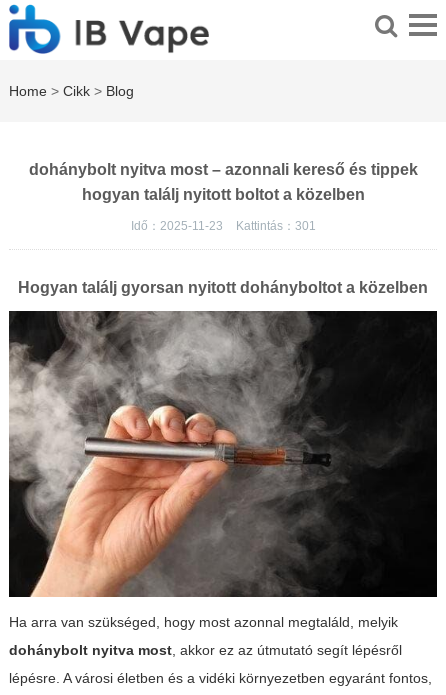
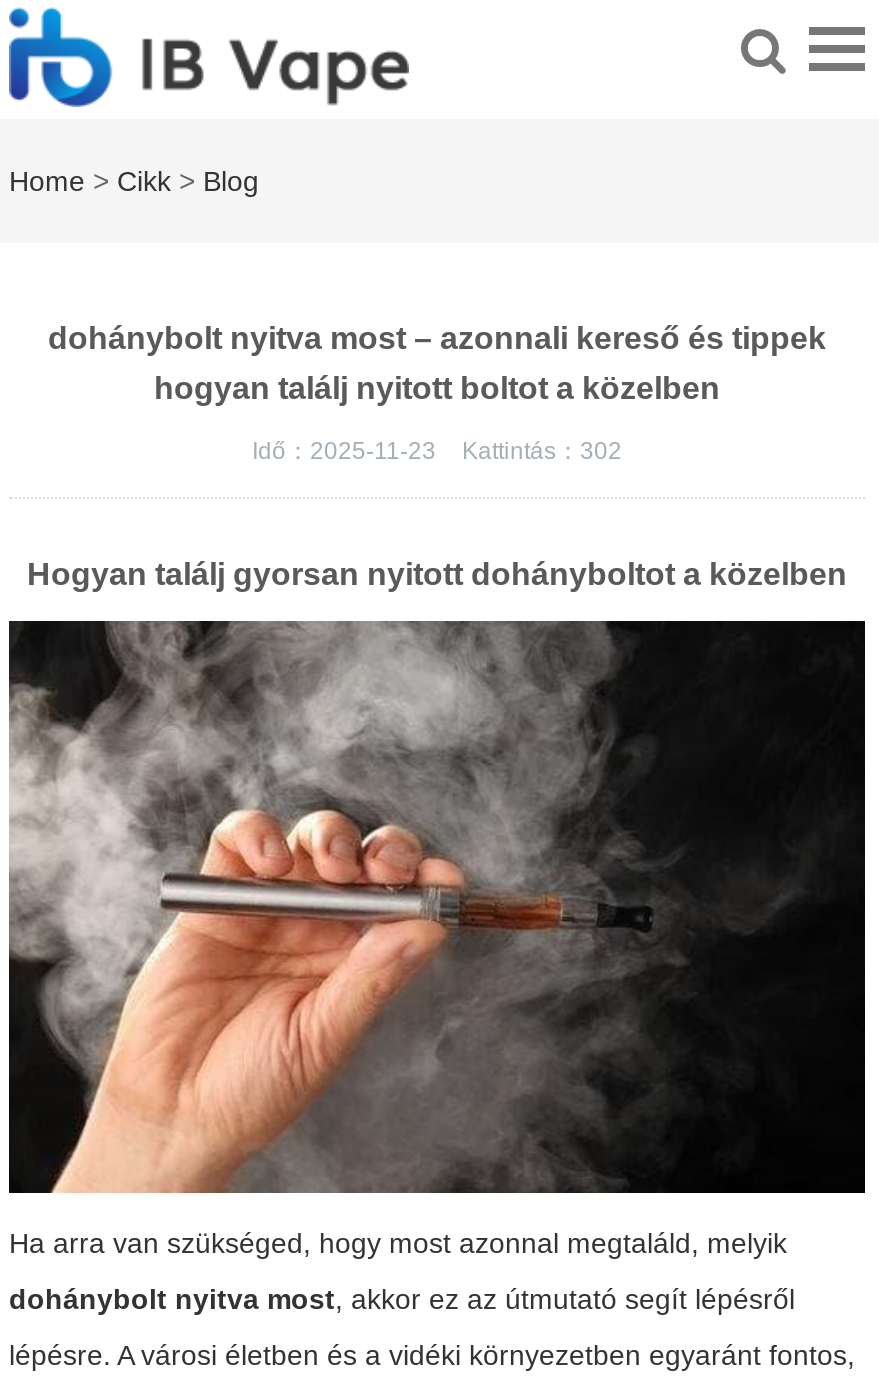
[130,219,315,233] Idő：2025-11-23 Kattintás：301 -> [252,438,622,466] Idő：2025-11-23 Kattintás：302

